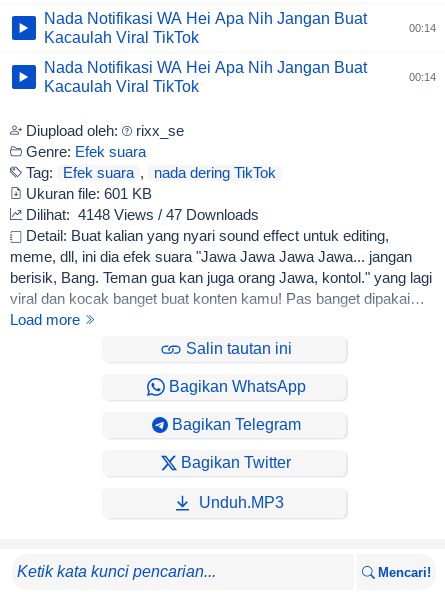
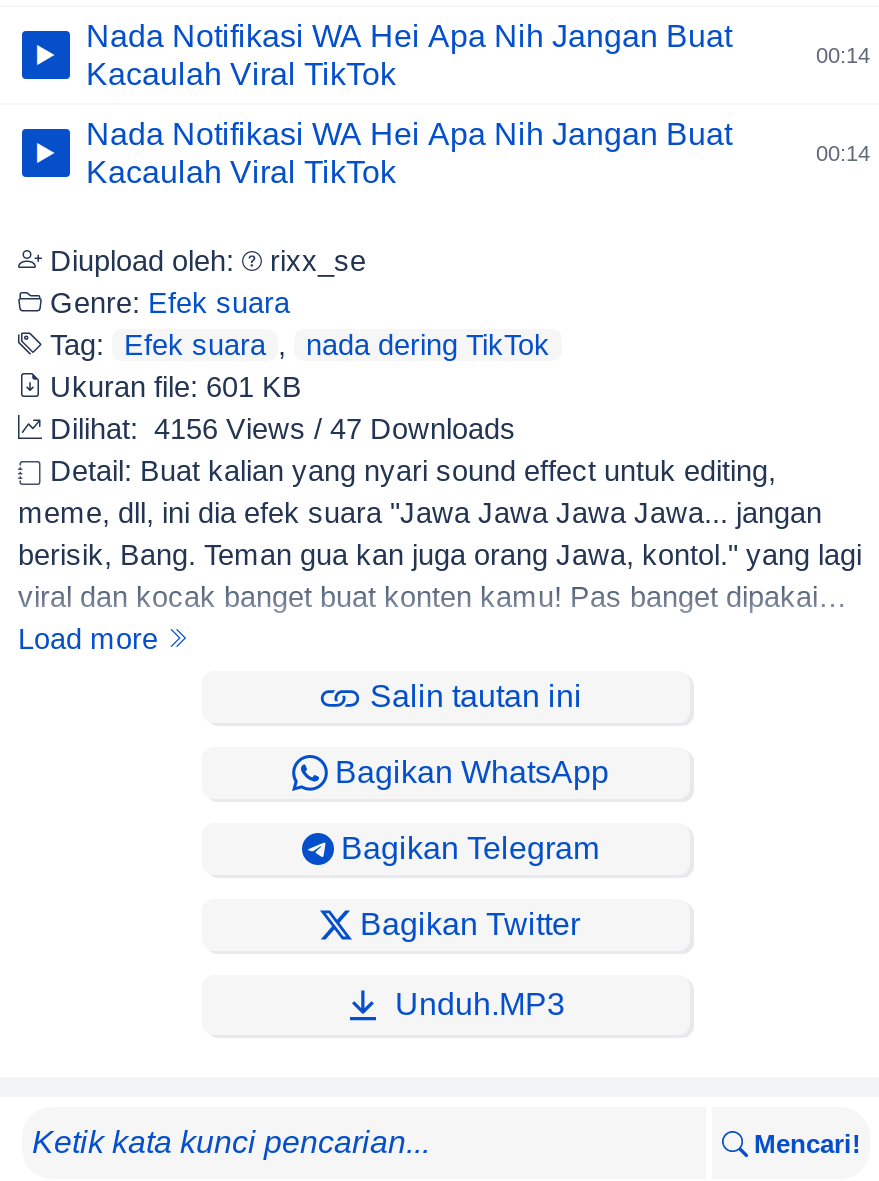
[22,207,259,223] Dilihat: 4148 Views / 47 Downloads -> [42,413,516,445] Dilihat: 4156 Views / 47 Downloads

